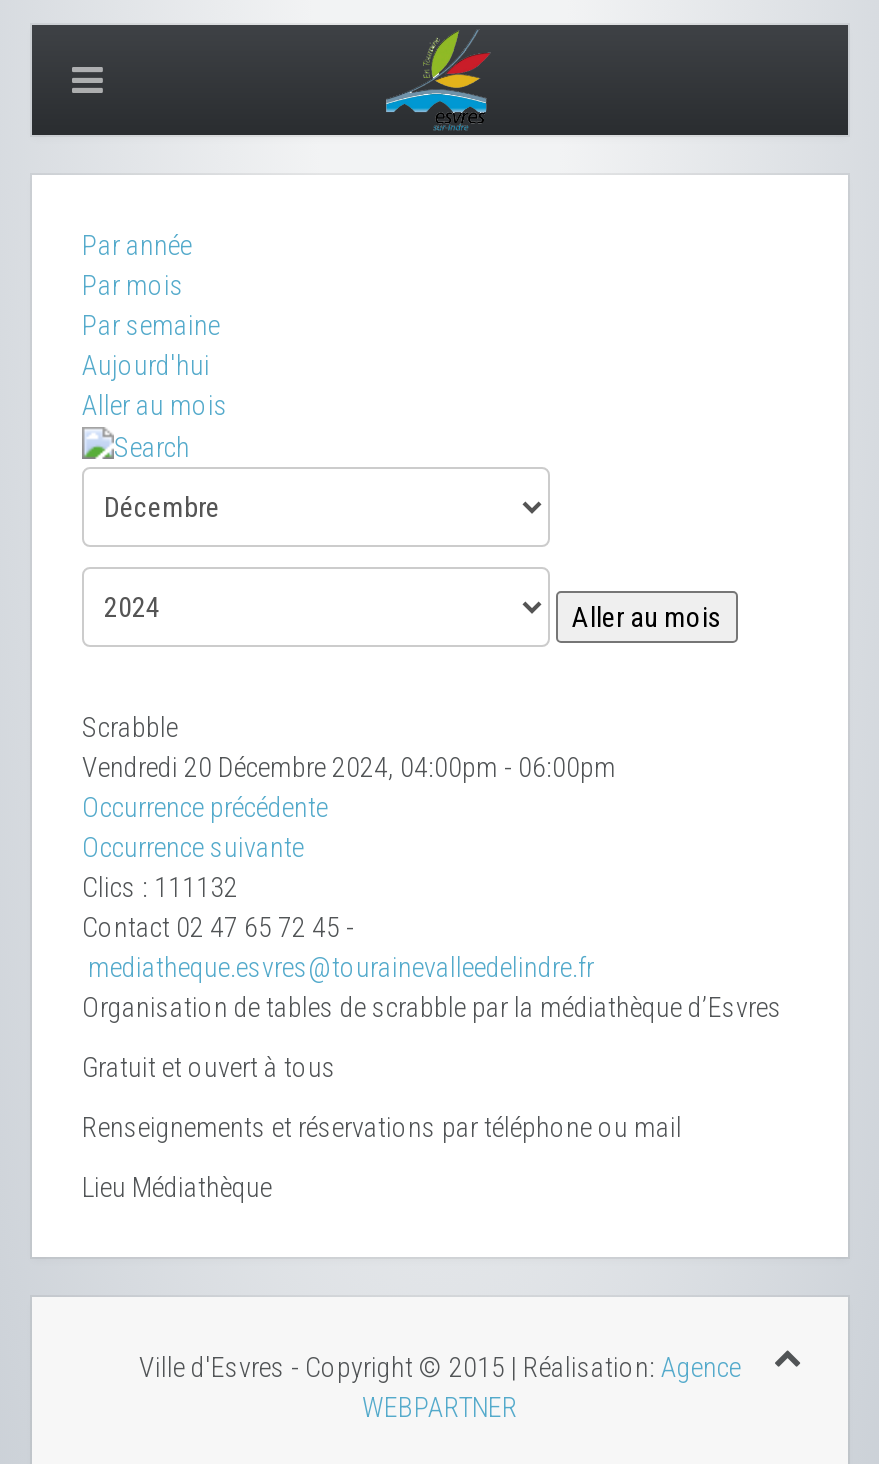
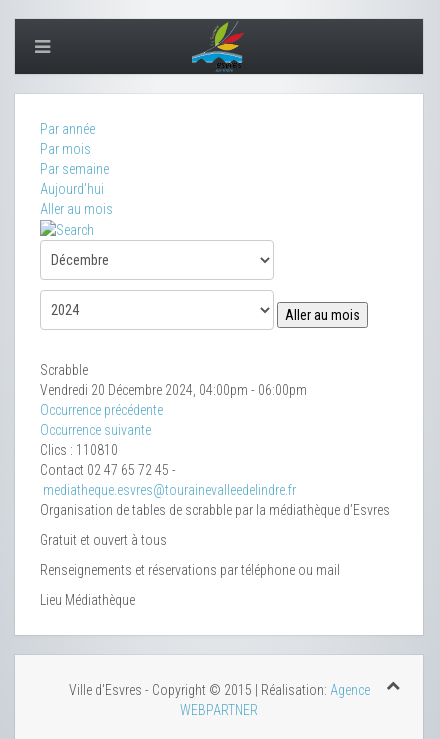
[82,872,238,904] Clics: 111132 -> [40,442,118,458] Clics: 110810

